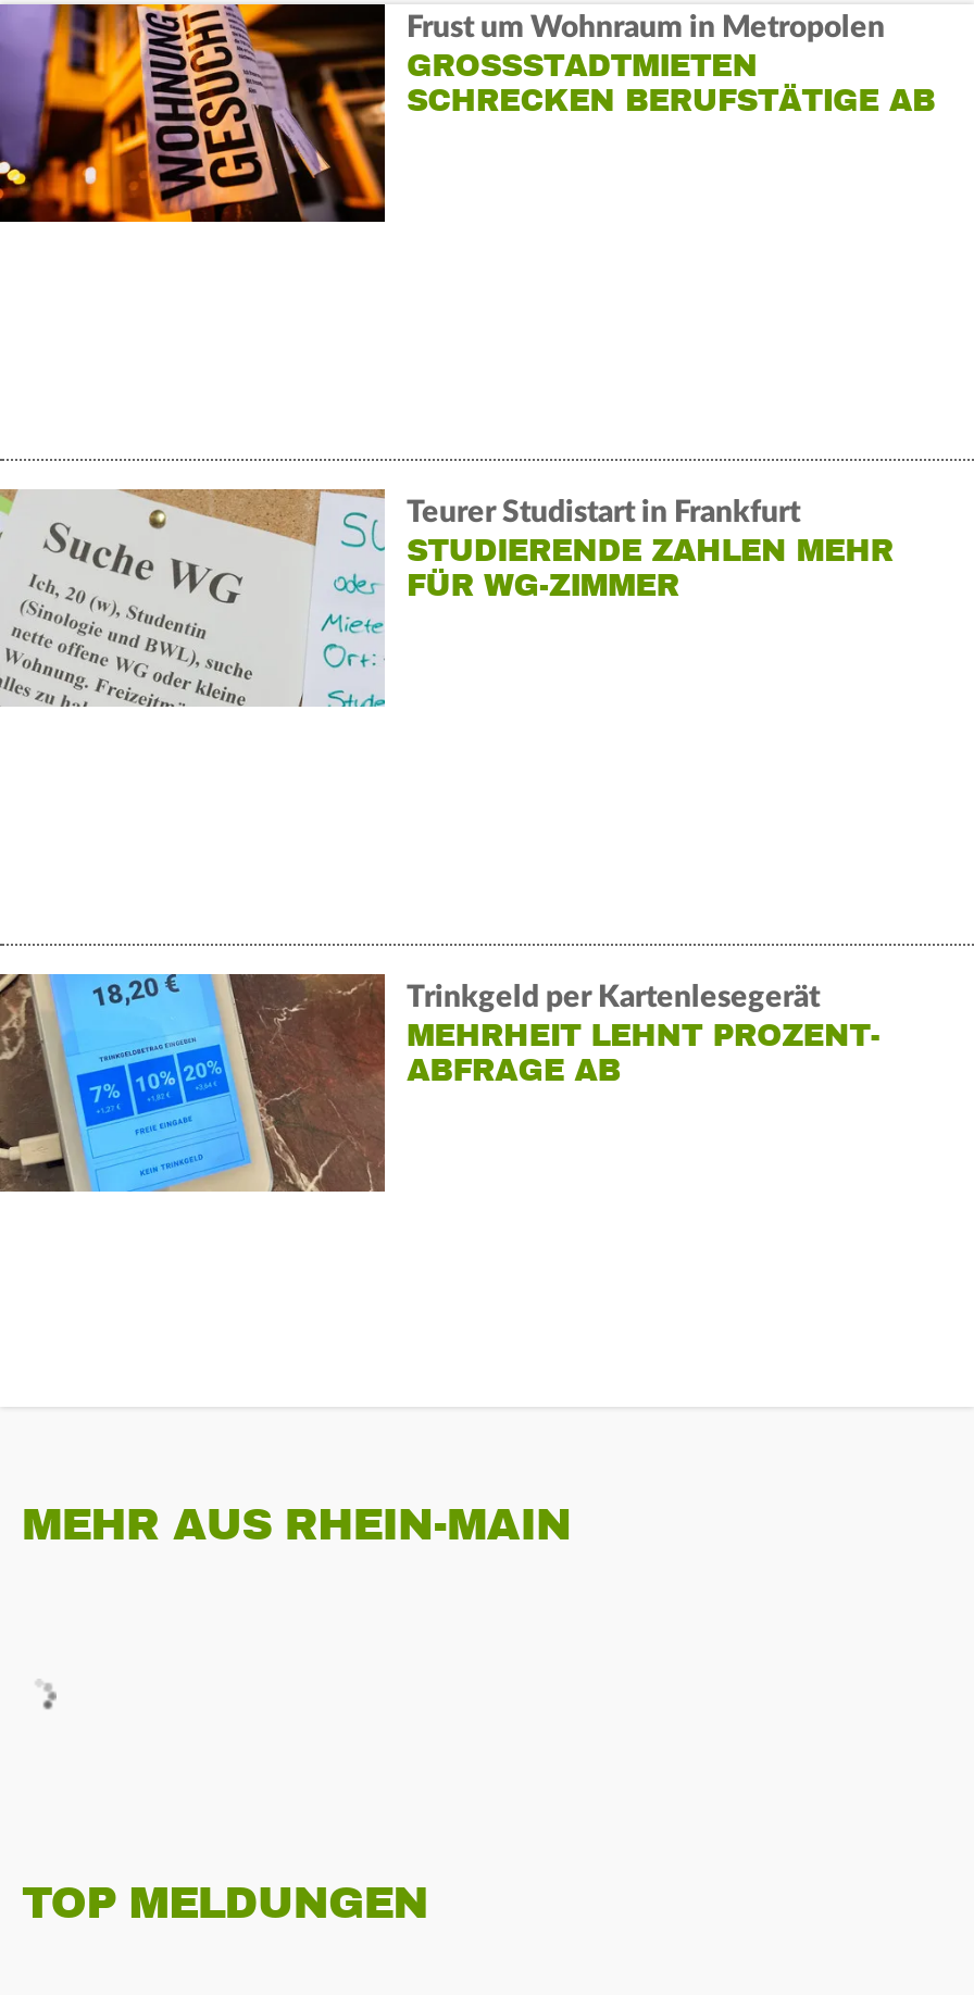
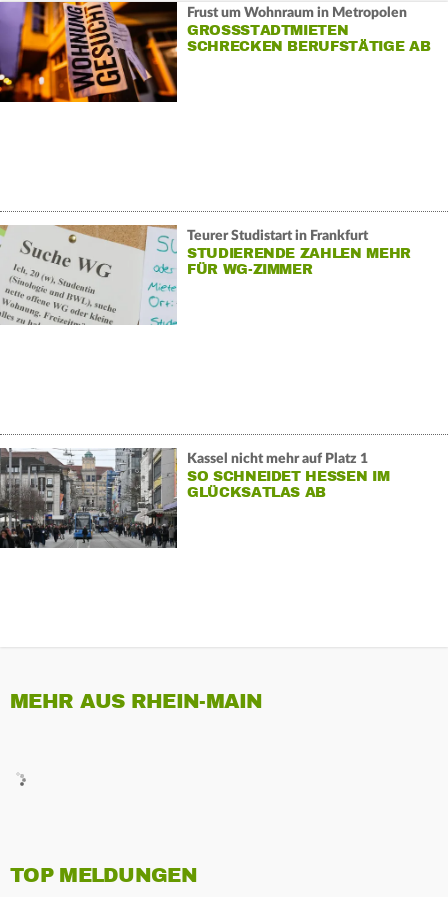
[7,972,880,1194] [image] | Trinkgeld per Kartenlesegerät | MEHRHEIT LEHNT PROZENT- | ABFRAGE AB -> [3,448,389,549] [image] | Kassel nicht mehr auf Platz 1 | SO SCHNEIDET HESSEN IM | GLÜCKSATLAS AB

